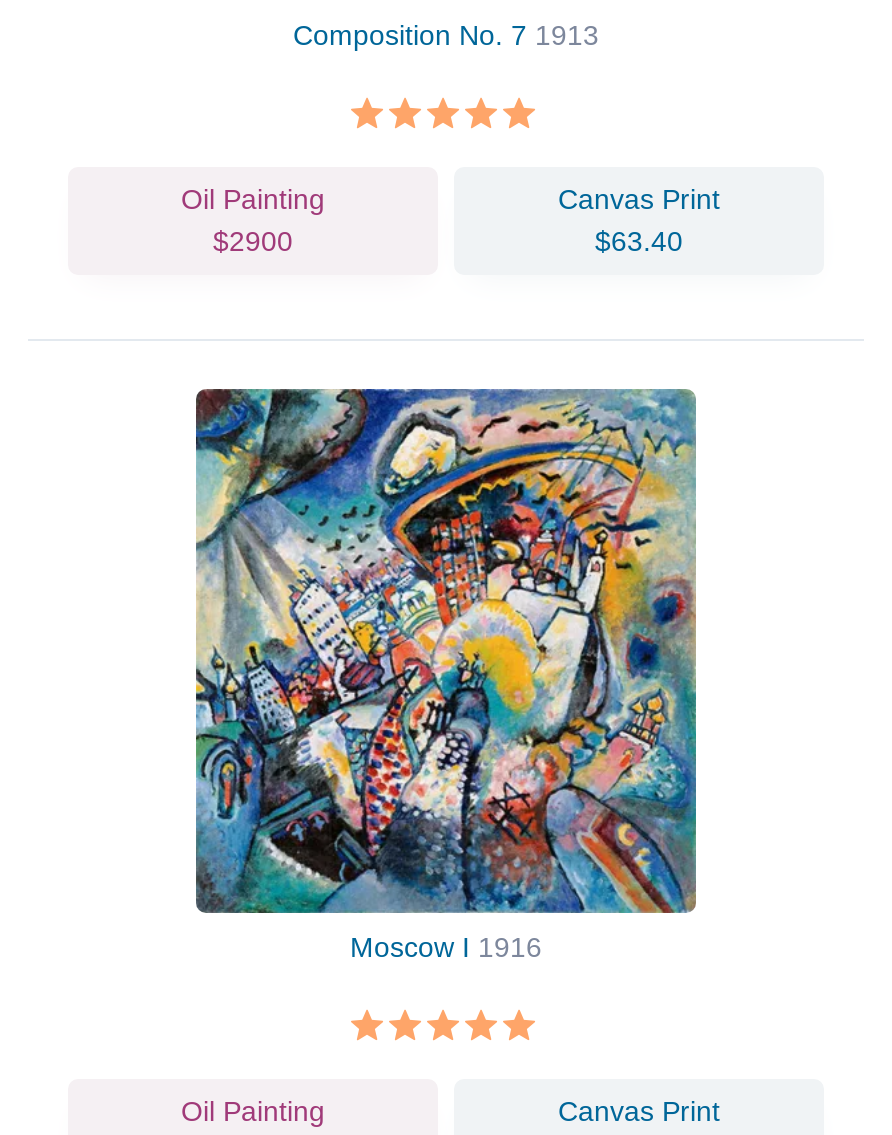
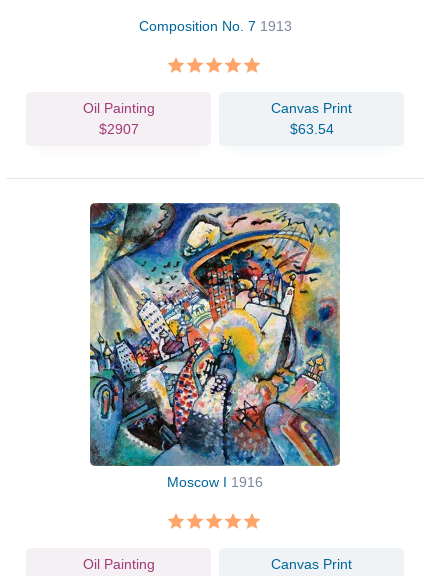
[213,225,293,257] $2900 -> [98,121,138,137] $2907
[595,225,683,257] $63.40 -> [289,121,333,137] $63.54

